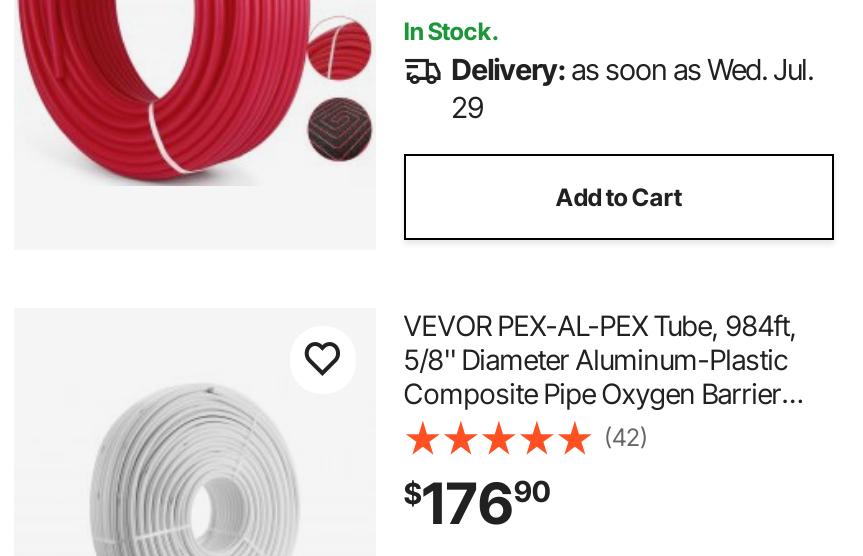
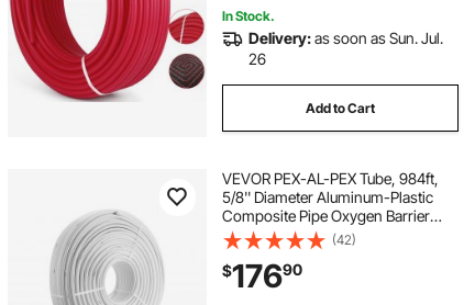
[451,52,813,86] Delivery: as soon as Wed. Jul. -> [248,28,443,47] Delivery: as soon as Sun. Jul.
[451,90,483,124] 29 -> [248,49,266,68] 26

